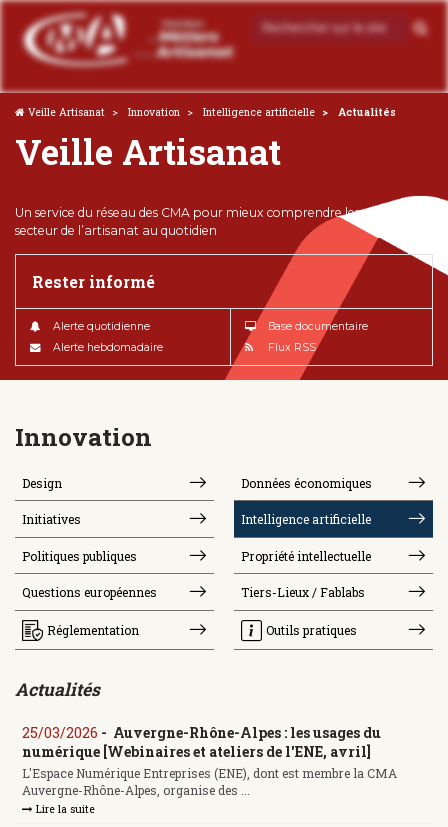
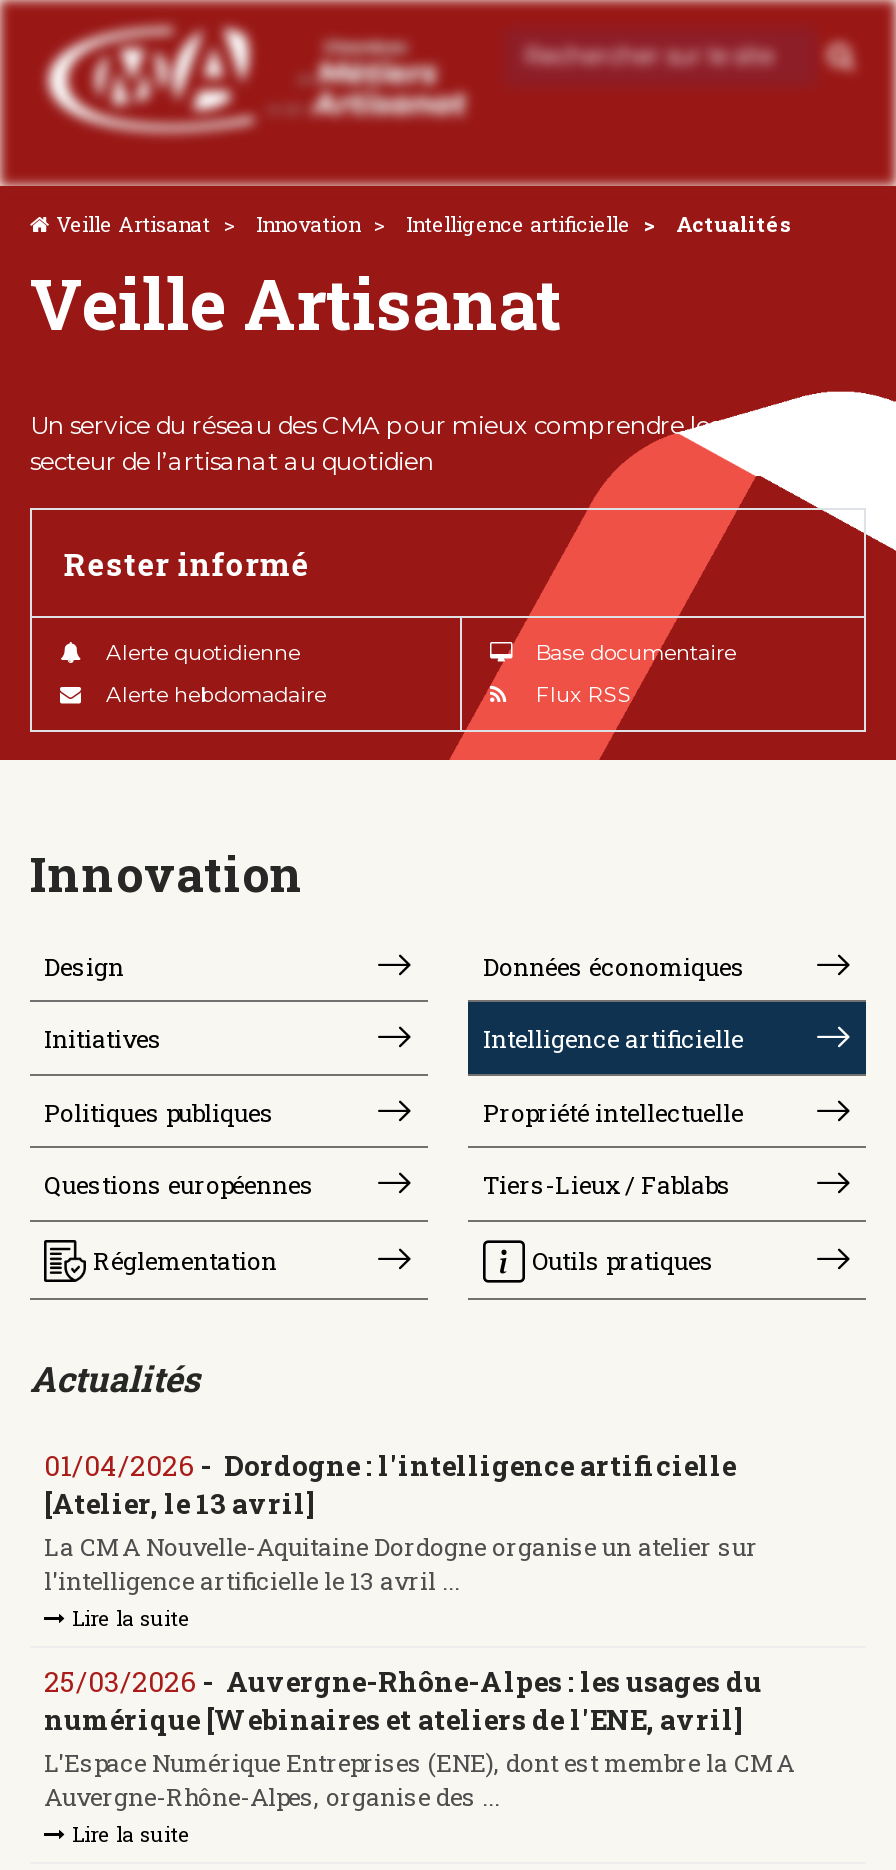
none -> [44,1447,758,1633] 01/04/2026 - Dordogne : l'intelligence artificielle | [Atelier, le 13 avril] | La CMA Nouvelle-Aquitaine Dordogne organise un atelier sur | l'intelligence artificielle le 13 avril ... | Lire la suite

